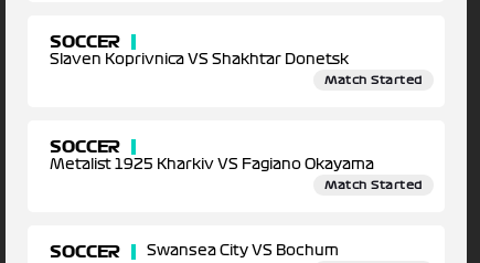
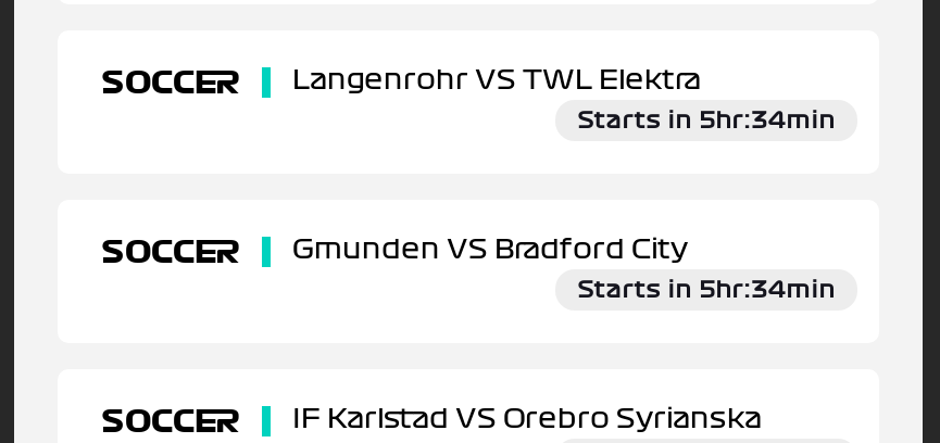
[50,53,349,66] Slaven Koprivnica VS Shakhtar Donetsk -> [292,67,701,93] Langenrohr VS TWL Elektra
[325,74,422,86] Match Started -> [577,109,835,132] Starts in 5hr:34min
[50,158,374,171] Metalist 1925 Kharkiv VS Fagiano Okayama -> [292,237,688,263] Gmunden VS Bradford City
[325,179,422,191] Match Started -> [577,278,835,302] Starts in 5hr:34min
[147,244,339,257] Swansea City VS Bochum -> [292,406,762,432] IF Karlstad VS Orebro Syrianska

